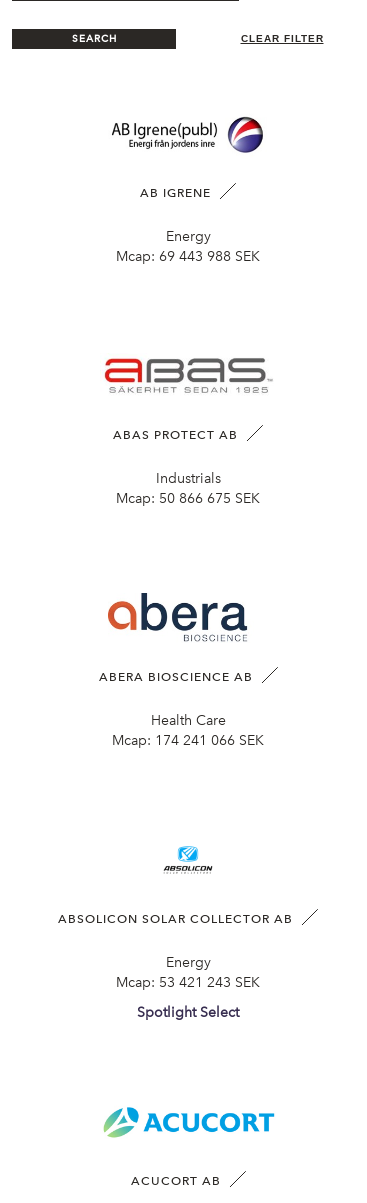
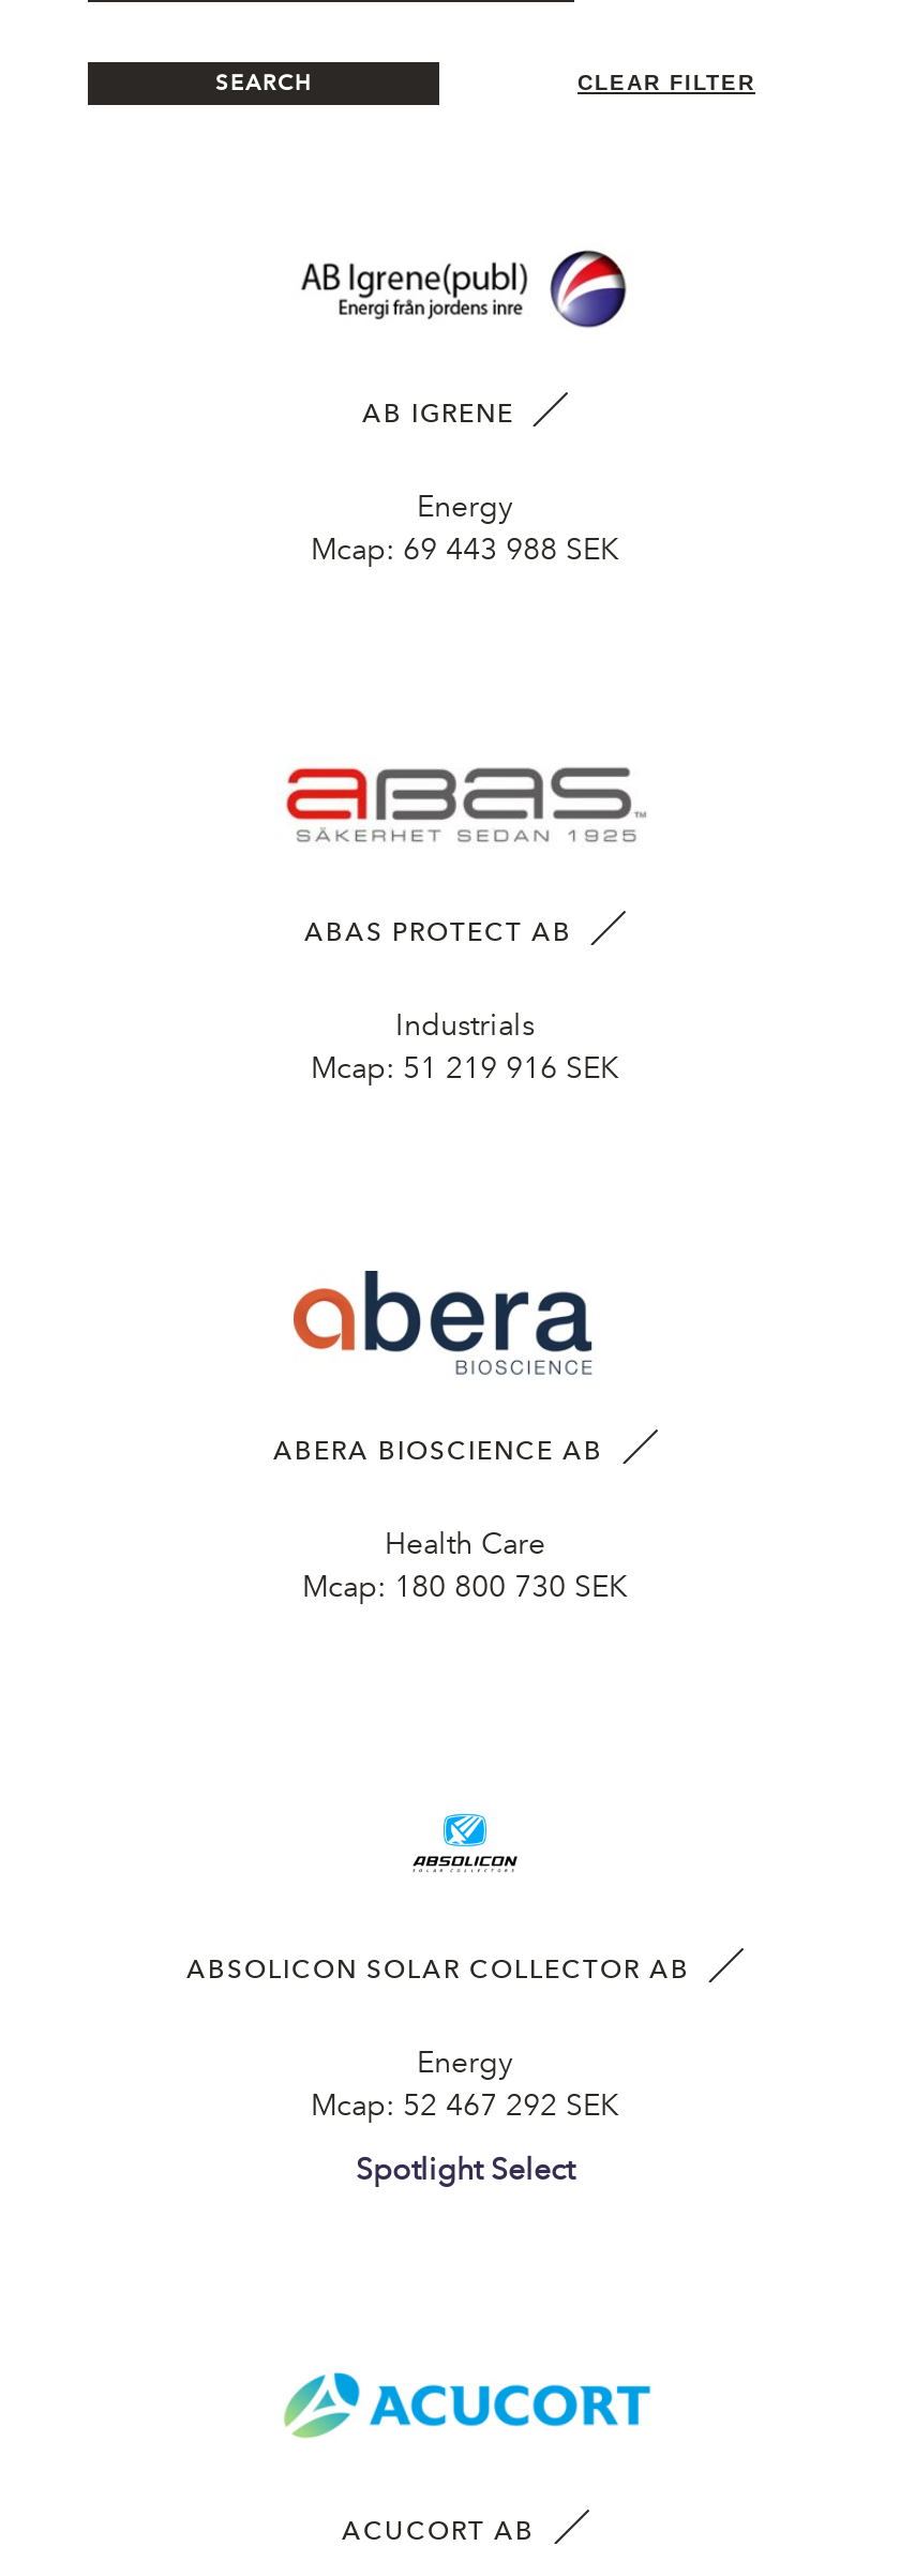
[116,490,260,507] Mcap: 50 866 675 SEK -> [311,1050,619,1087] Mcap: 51 219 916 SEK
[112,732,264,749] Mcap: 174 241 066 SEK -> [302,1569,628,1605] Mcap: 180 800 730 SEK
[116,974,260,991] Mcap: 53 421 243 SEK -> [311,2087,619,2124] Mcap: 52 467 292 SEK

